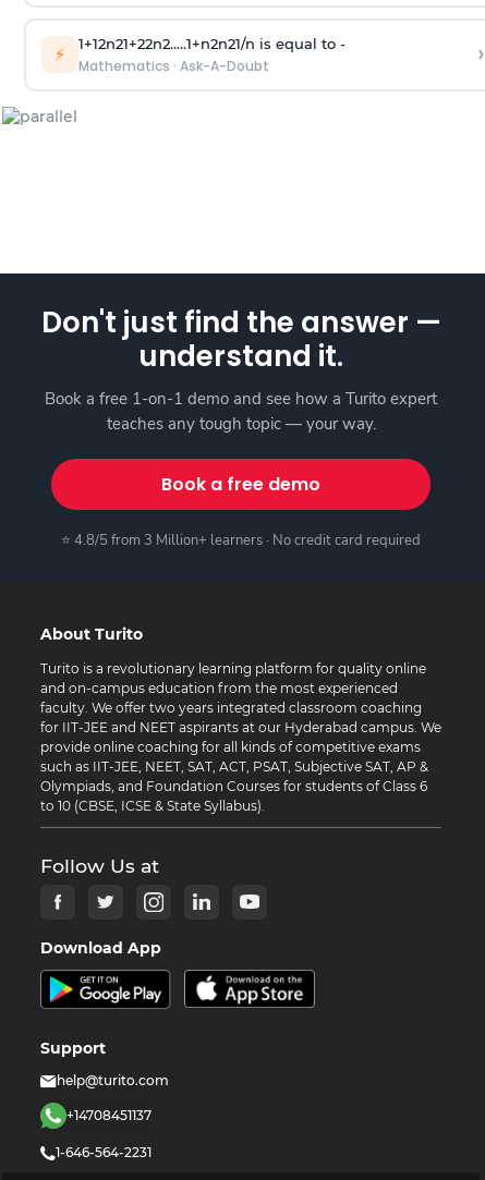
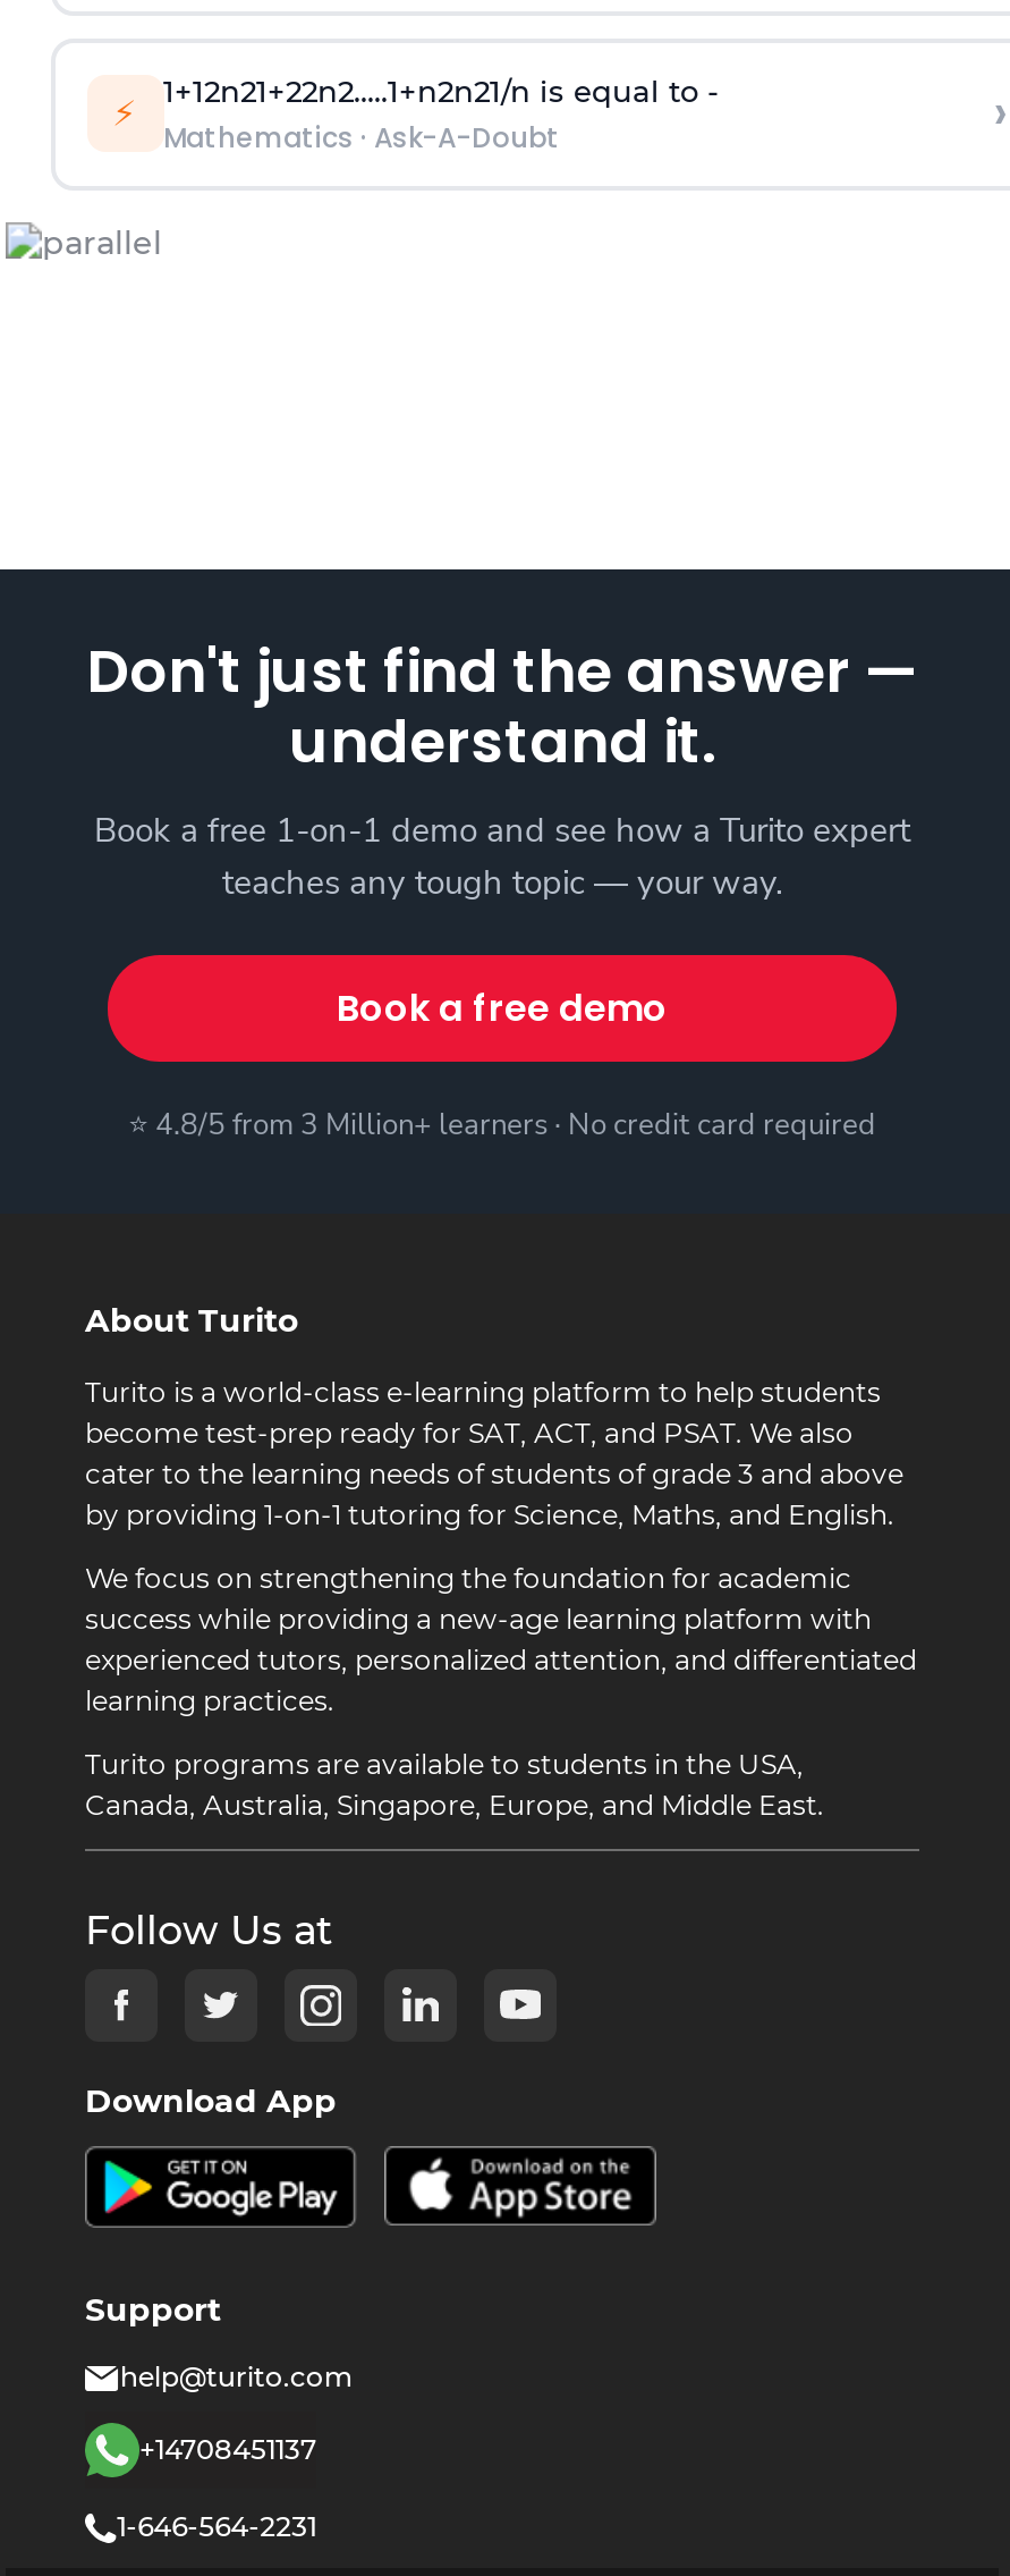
[40,660,441,814] Turito is a revolutionary learning platform for quality online | and on-campus education from the most experienced | faculty. We offer two years integrated classroom coaching | for IIT-JEE and NEET aspirants at our Hyderabad campus. We | provide online coaching for all kinds of competitive exams | such as IIT-JEE, NEET, SAT, ACT, PSAT, Subjective SAT, AP & | Olympiads, and Foundation Courses for students of Class 6 | to 10 (CBSE, ICSE & State Syllabus). -> [85,1374,917,1821] Turito is a world-class e-learning platform to help students | become test-prep ready for SAT, ACT, and PSAT. We also | cater to the learning needs of students of grade 3 and above | by providing 1-on-1 tutoring for Science, Maths, and English. | We focus on strengthening the foundation for academic | success while providing a new-age learning platform with | experienced tutors, personalized attention, and differentiated | learning practices. | Turito programs are available to students in the USA, | Canada, Australia, Singapore, Europe, and Middle East.

